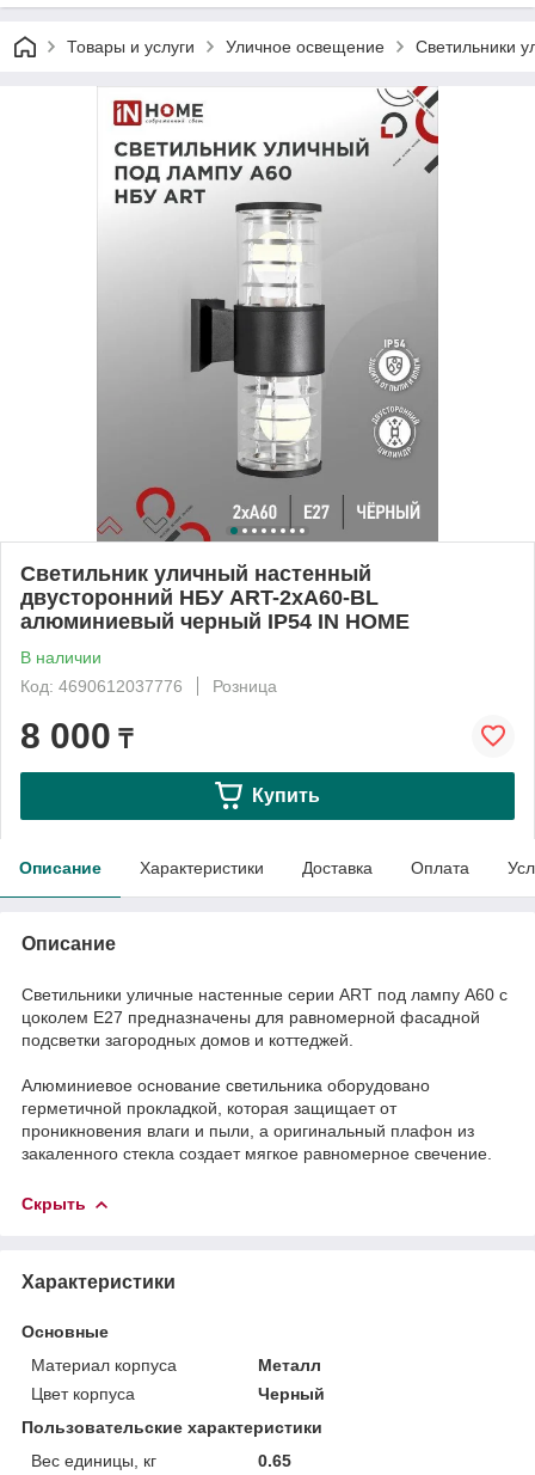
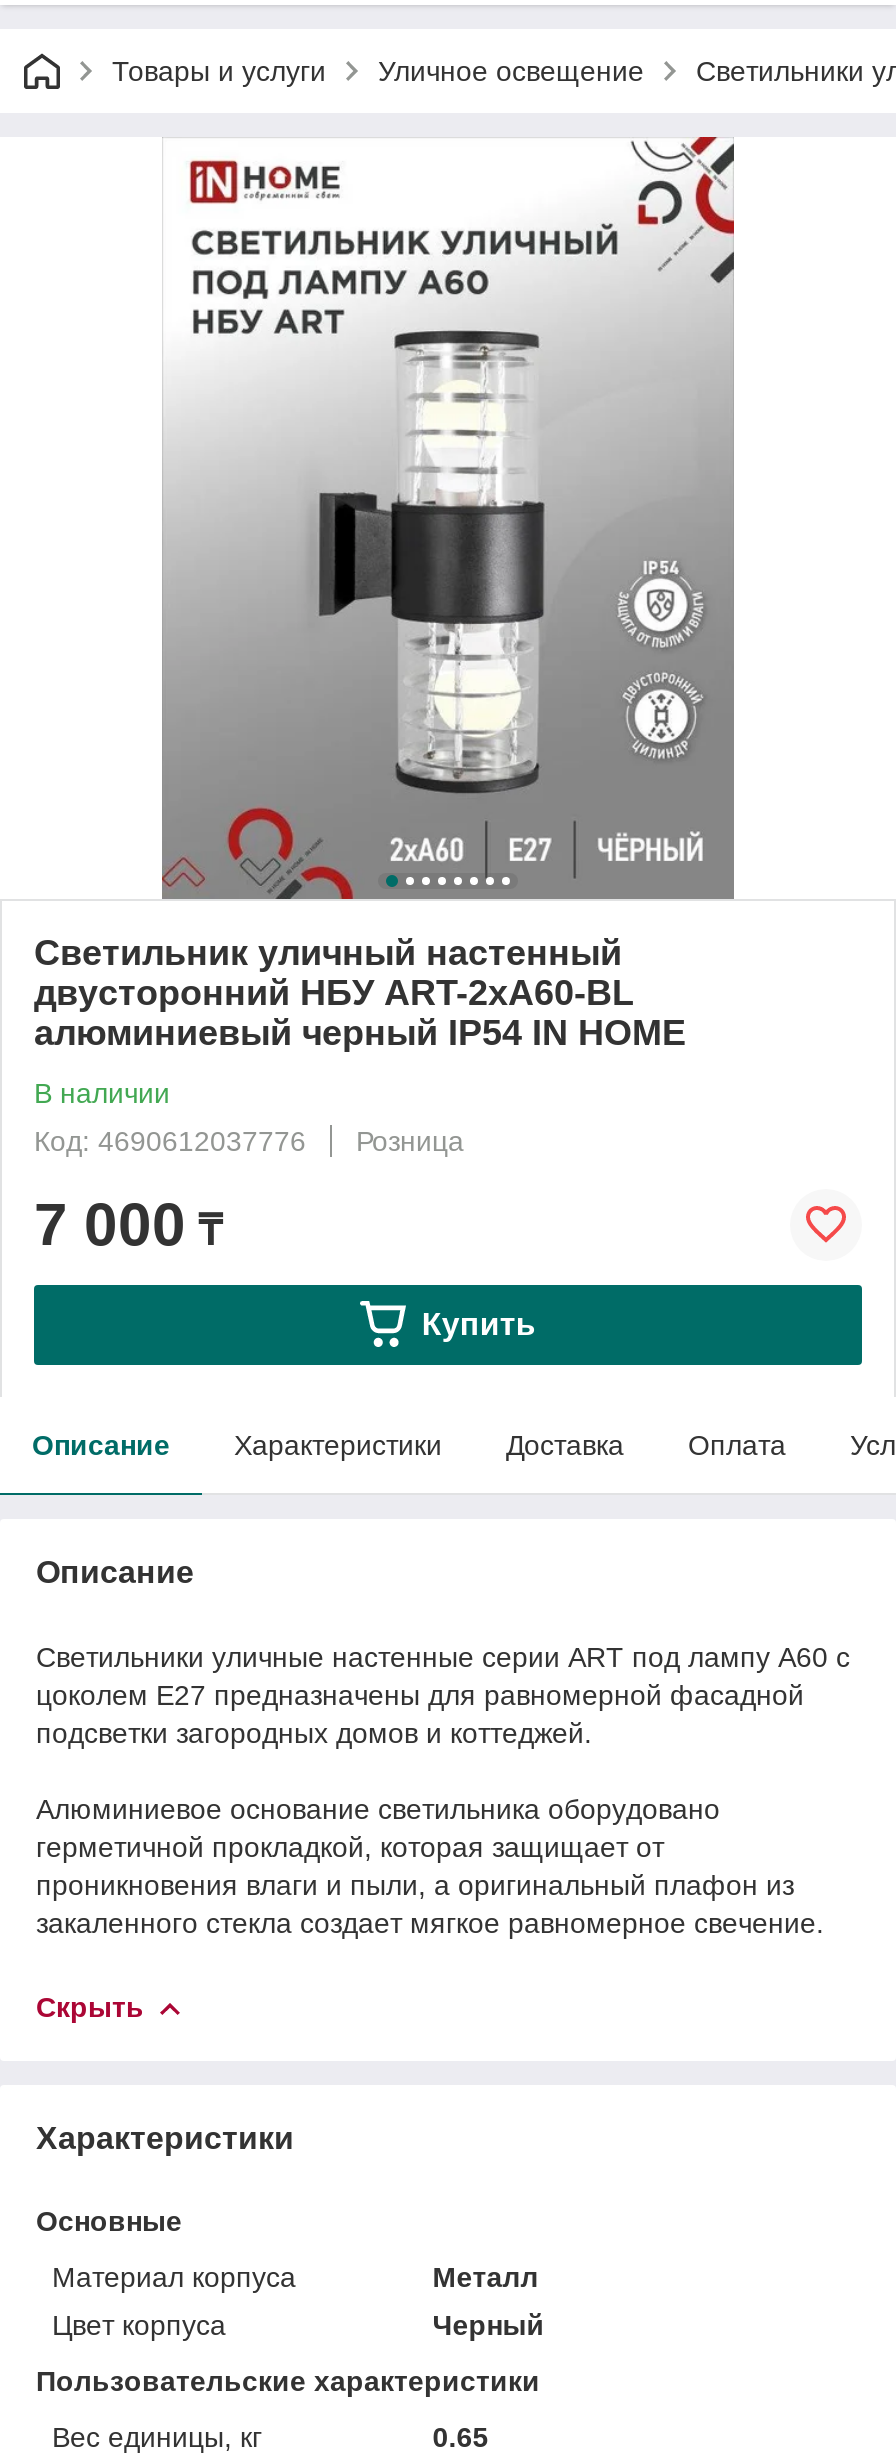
[20,716,133,755] 8 000 ₸ -> [34,1191,222,1257] 7 000 ₸

